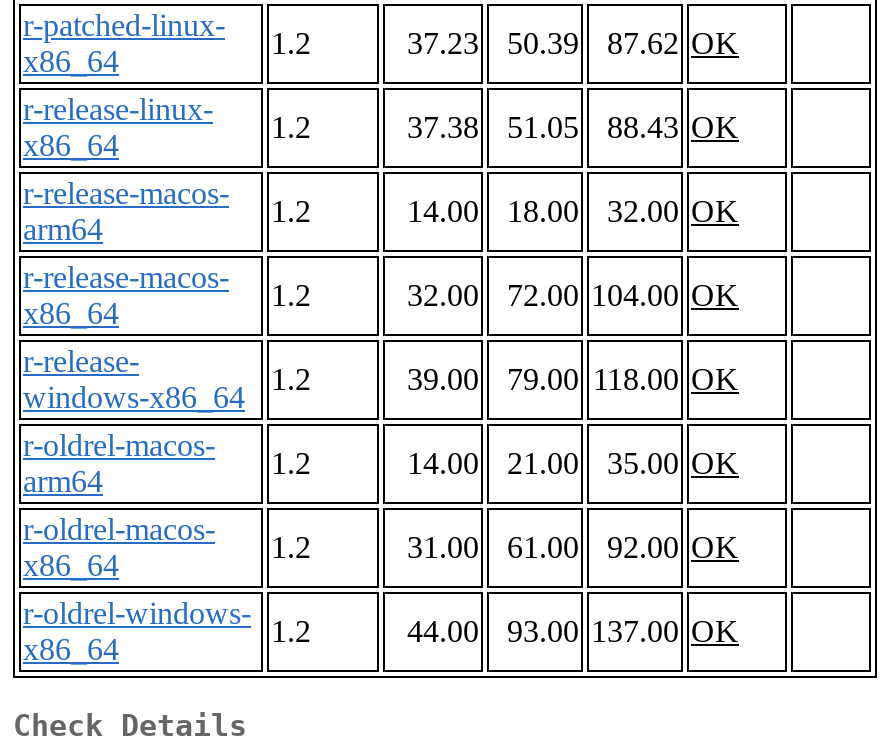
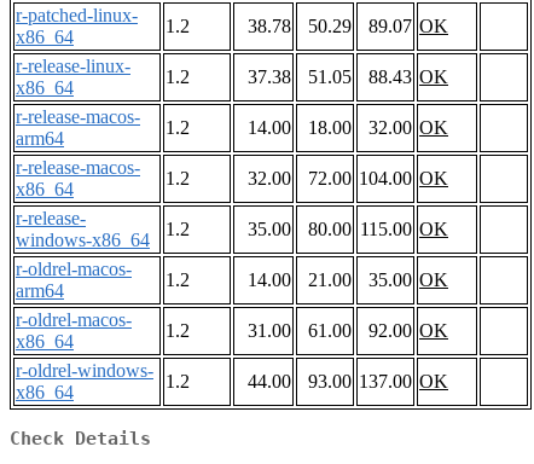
[407,27,479,61] 37.23 -> [248,16,291,37] 38.78
[507,27,579,61] 50.39 -> [308,16,352,37] 50.29
[607,27,739,61] 87.62 OK -> [368,16,448,37] 89.07 OK
[407,363,479,397] 39.00 -> [248,219,291,240] 35.00
[507,363,739,397] 79.00 118.00 OK -> [308,219,448,240] 80.00 115.00 OK

